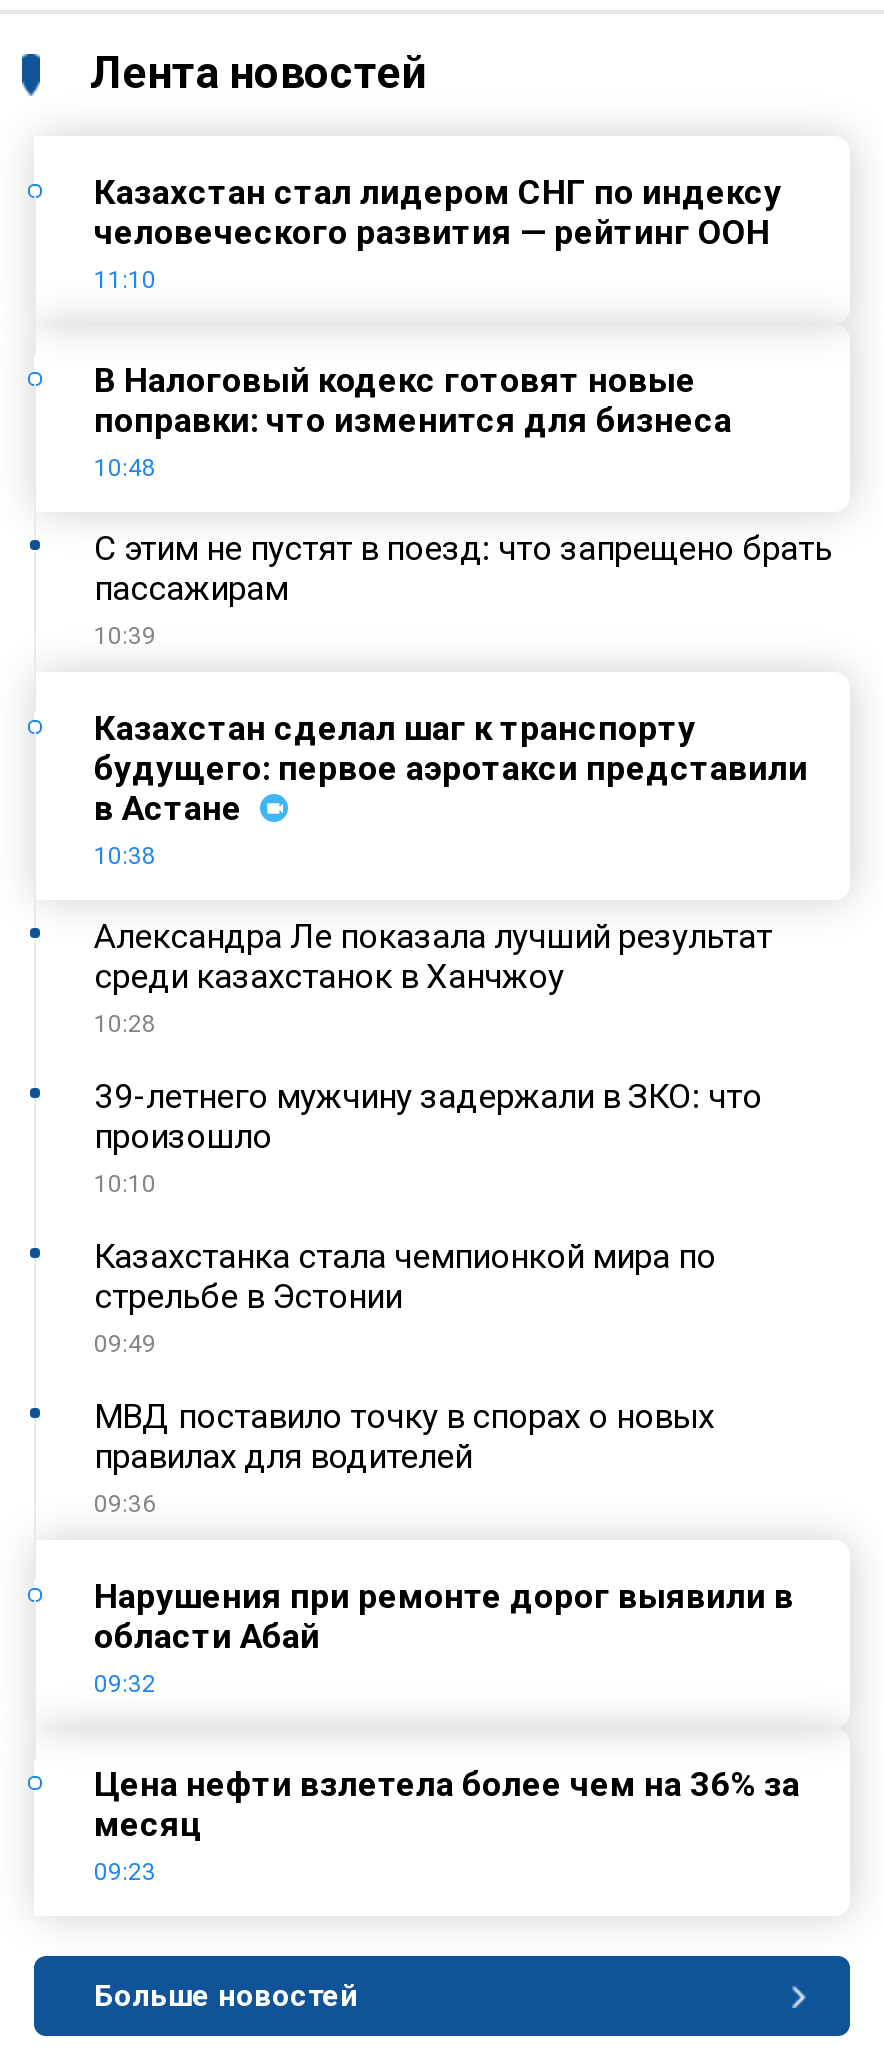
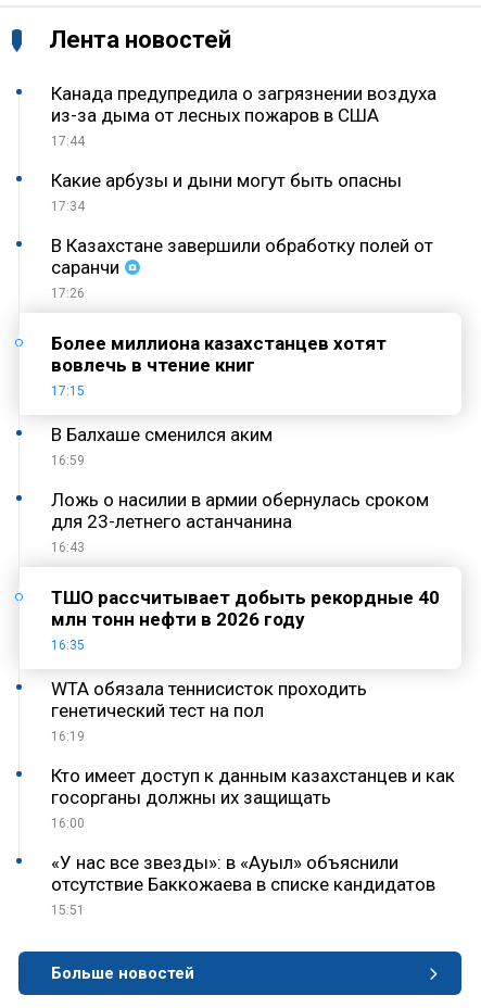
[94,171,782,293] Казахстан стал лидером СНГ по индексу | человеческого развития — рейтинг ООН | 11:10 -> [51,82,436,148] Канада предупредила о загрязнении воздуха | из-за дыма от лесных пожаров в США | 17:44
[94,359,732,481] В Налоговый кодекс готовят новые | поправки: что изменится для бизнеса | 10:48 -> [51,169,402,214] Какие арбузы и дыни могут быть опасны | 17:34
[94,527,832,649] С этим не пустят в поезд: что запрещено брать | пассажирам | 10:39 -> [51,234,433,300] В Казахстане завершили обработку полей от | саранчи | 17:26
[94,707,808,869] Казахстан сделал шаг к транспорту | будущего: первое аэротакси представили | в Астане | 10:38 -> [51,332,387,398] Более миллиона казахстанцев хотят | вовлечь в чтение книг | 17:15
[94,915,772,1037] Александра Ле показала лучший результат | среди казахстанок в Ханчжоу | 10:28 -> [51,423,273,468] В Балхаше сменился аким | 16:59
[94,1075,762,1197] 39-летнего мужчину задержали в ЗКО: что | произошло | 10:10 -> [51,488,429,555] Ложь о насилии в армии обернулась сроком | для 23-летнего астанчанина | 16:43
[94,1235,716,1357] Казахстанка стала чемпионкой мира по | стрельбе в Эстонии | 09:49 -> [51,586,440,652] ТШО рассчитывает добыть рекордные 40 | млн тонн нефти в 2026 году | 16:35
[94,1395,714,1517] МВД поставило точку в спорах о новых | правилах для водителей | 09:36 -> [51,677,367,744] WTA обязала теннисисток проходить | генетический тест на пол | 16:19
[94,1575,794,1697] Нарушения при ремонте дорог выявили в | области Абай | 09:32 -> [51,764,455,831] Кто имеет доступ к данным казахстанцев и как | госорганы должны их защищать | 16:00
[94,1763,800,1885] Цена нефти взлетела более чем на 36% за | месяц | 09:23 -> [51,851,435,917] «У нас все звезды»: в «Ауыл» объяснили | отсутствие Баккожаева в списке кандидатов | 15:51

